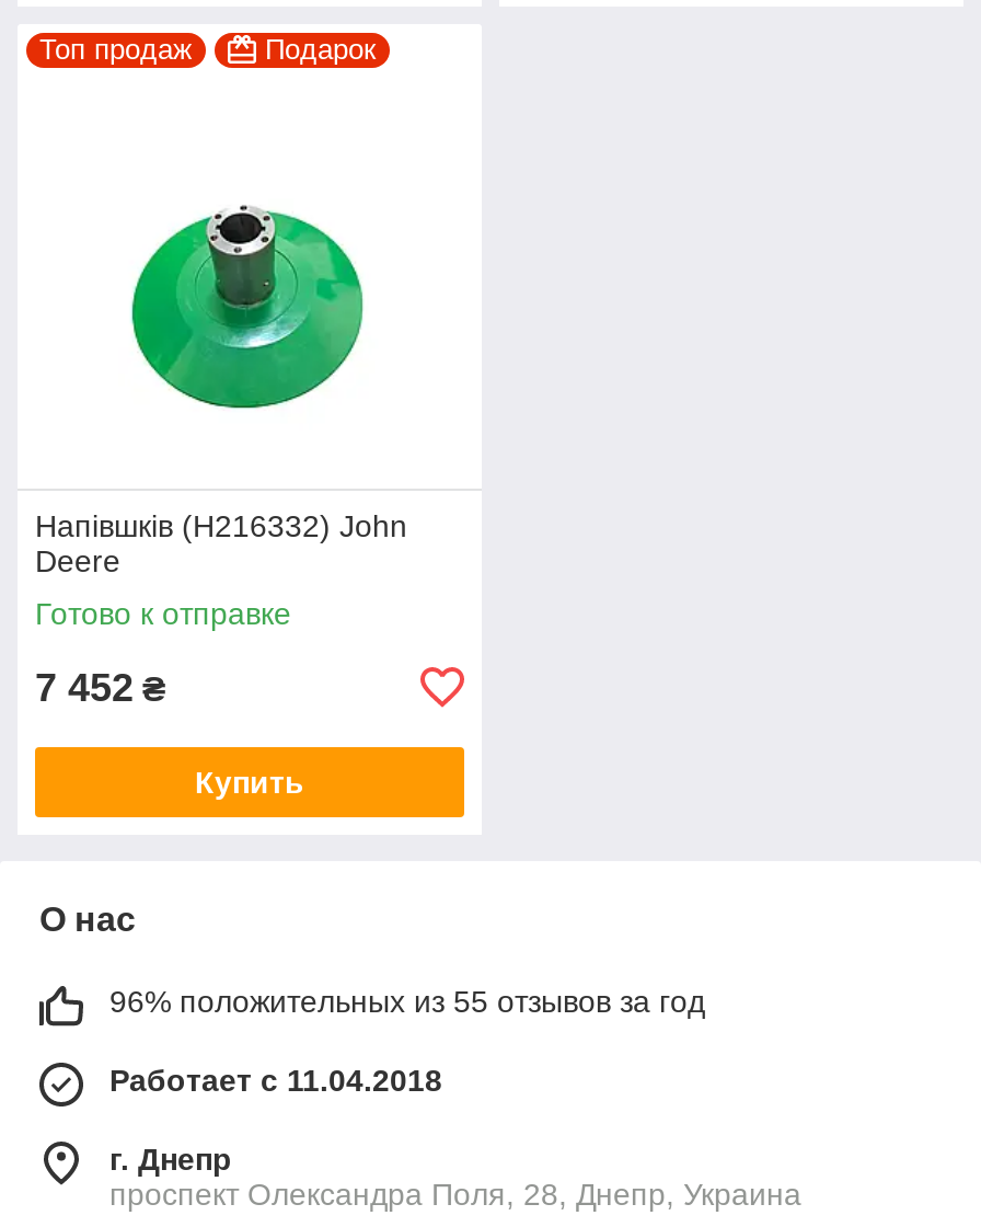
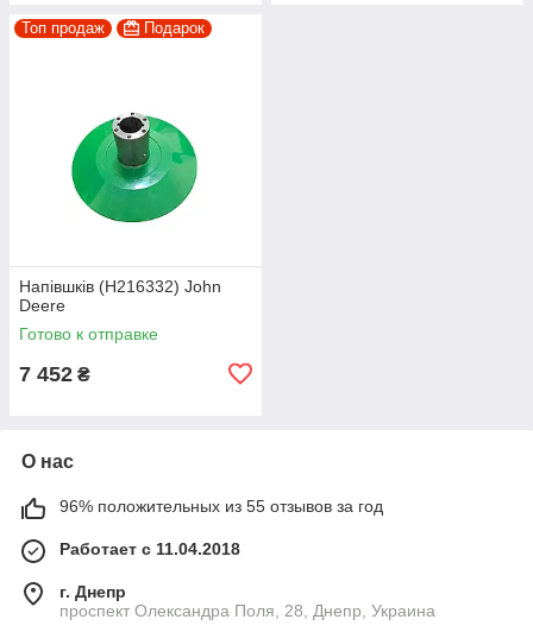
[195,764,304,799] Купить -> none

